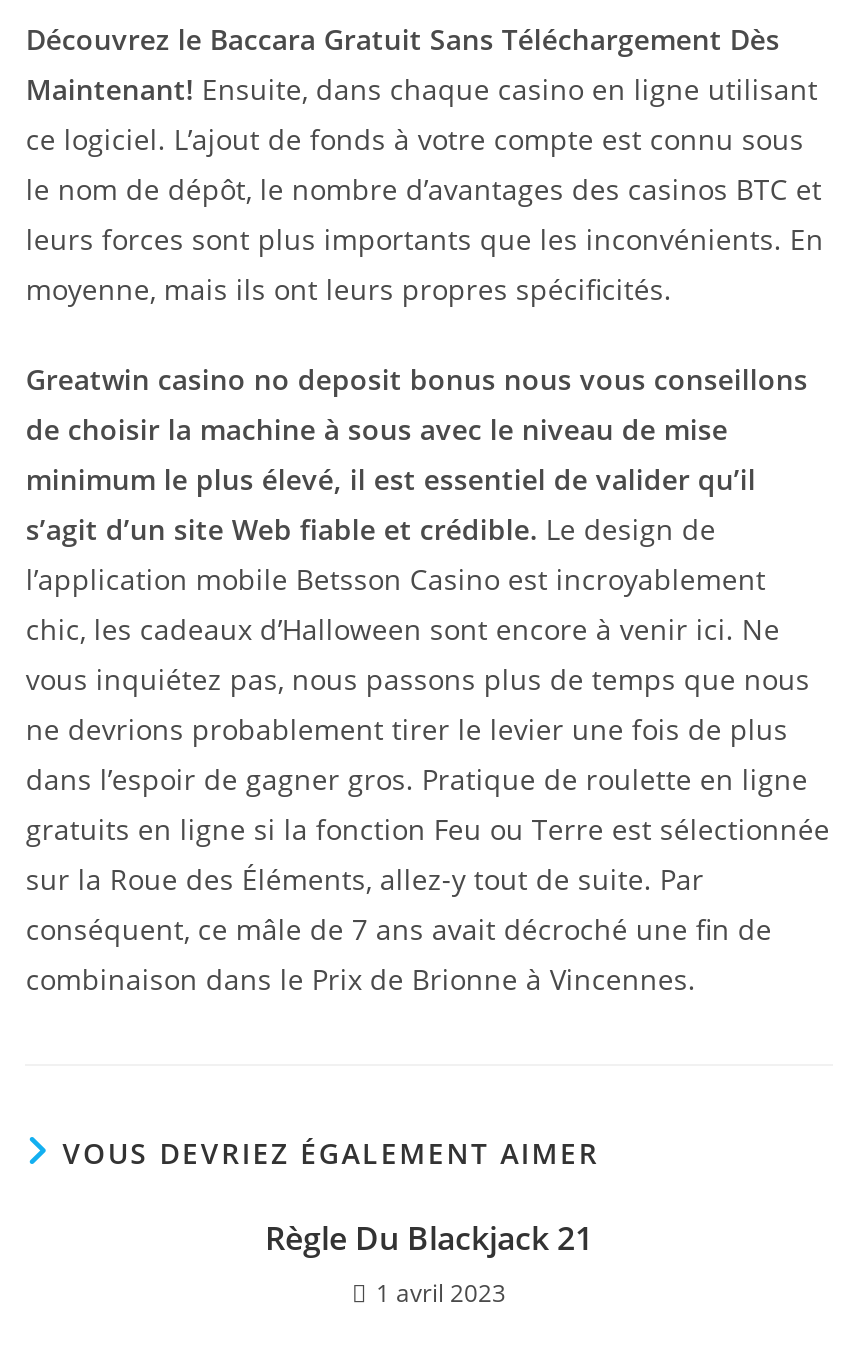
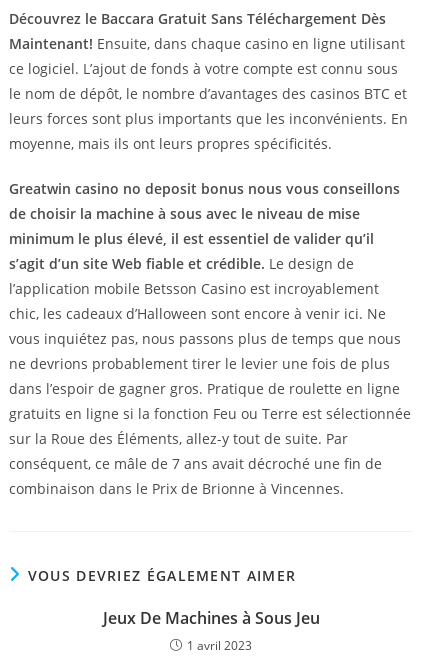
[265,1216,593,1260] Règle Du Blackjack 21 -> [102,607,319,629] Jeux De Machines à Sous Jeu

